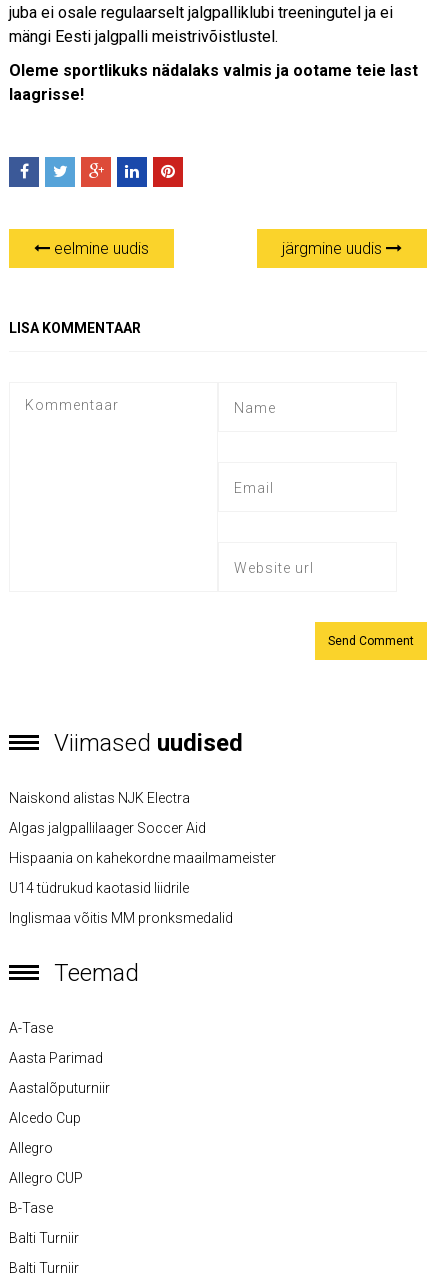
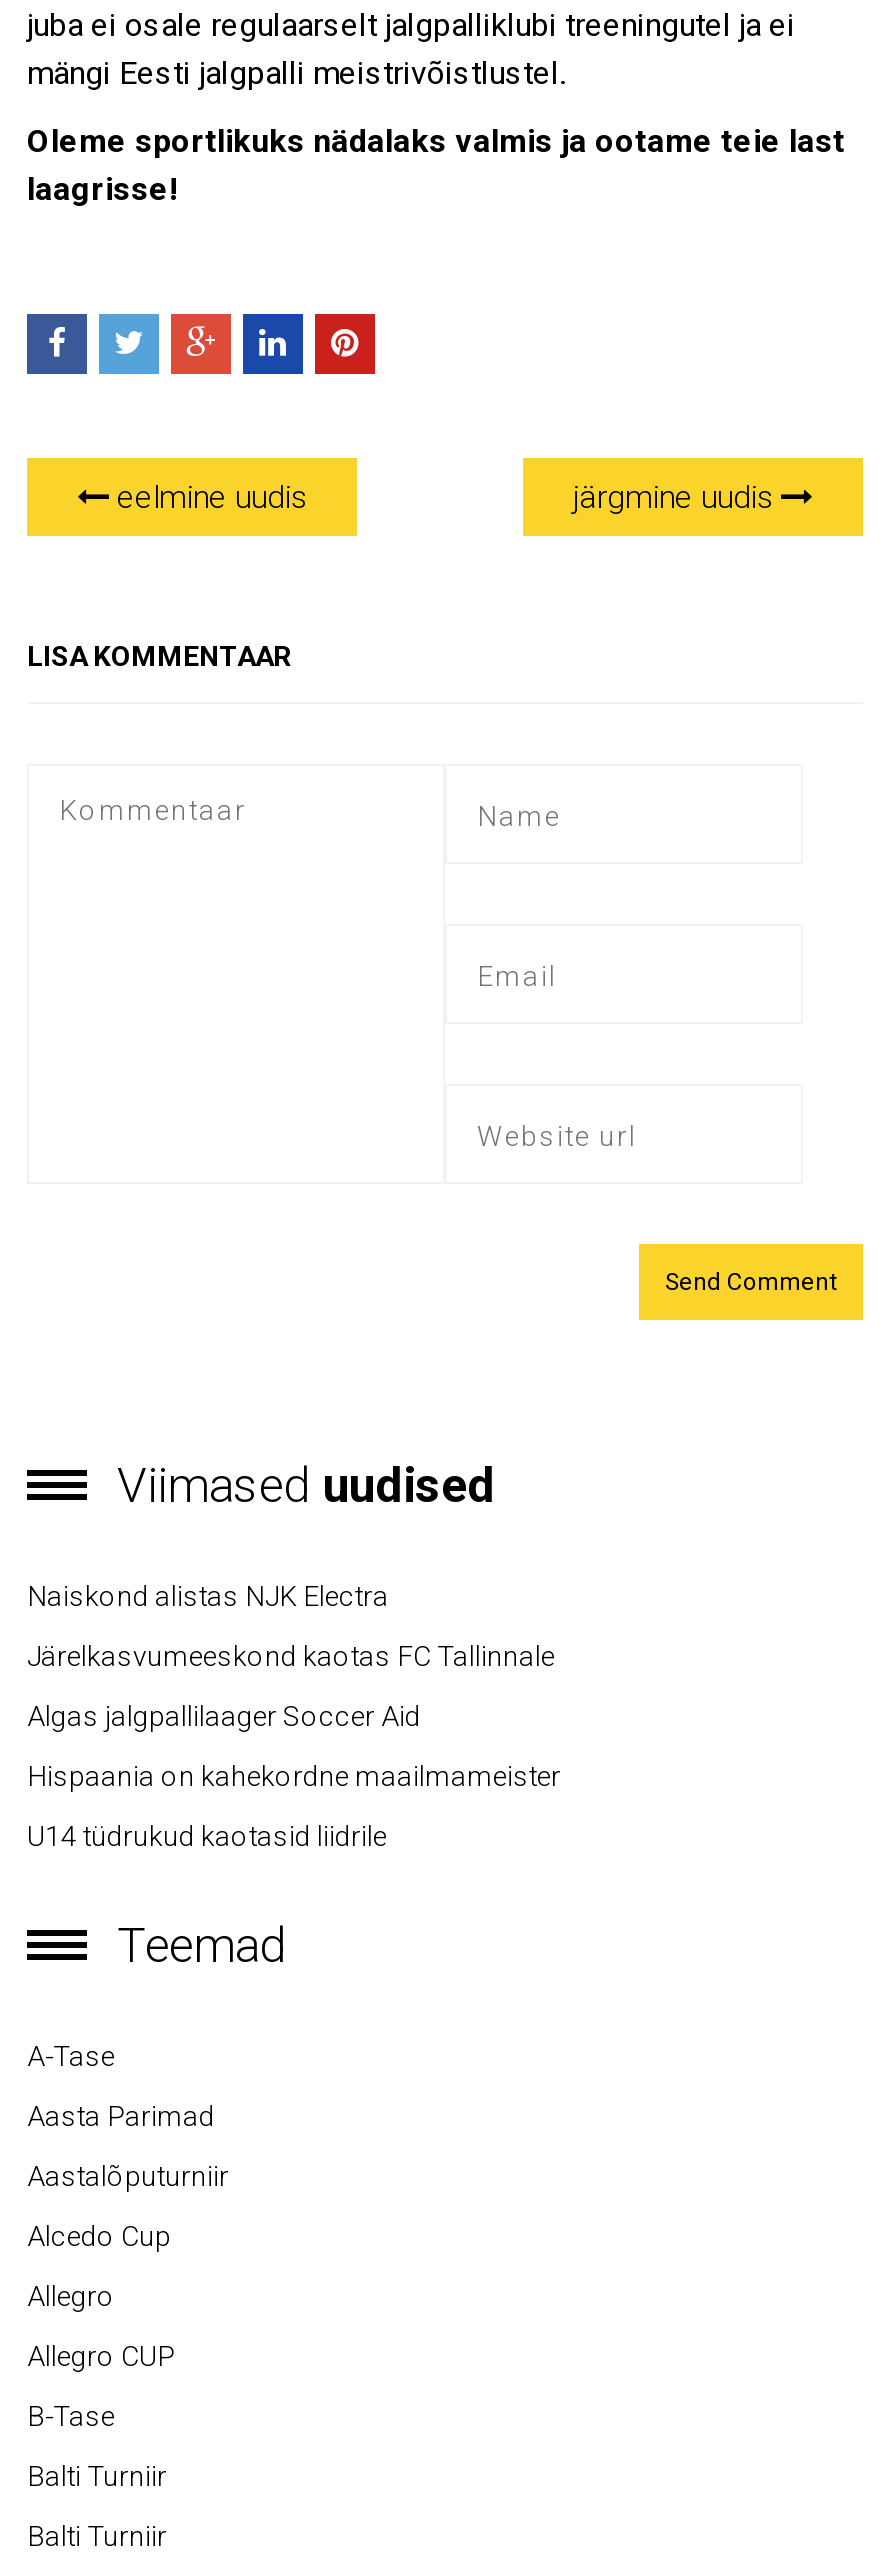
none -> [27,1640,555,1672] Järelkasvumeeskond kaotas FC Tallinnale
moved [9,820,276,896] -> [27,1700,561,1852]: Algas jalgpallilaager Soccer Aid | Hispaania on kahekordne maailmameister | U14 tüdrukud kaotasid liidrile
[9,910,233,926] Inglismaa võitis MM pronksmedalid -> none

